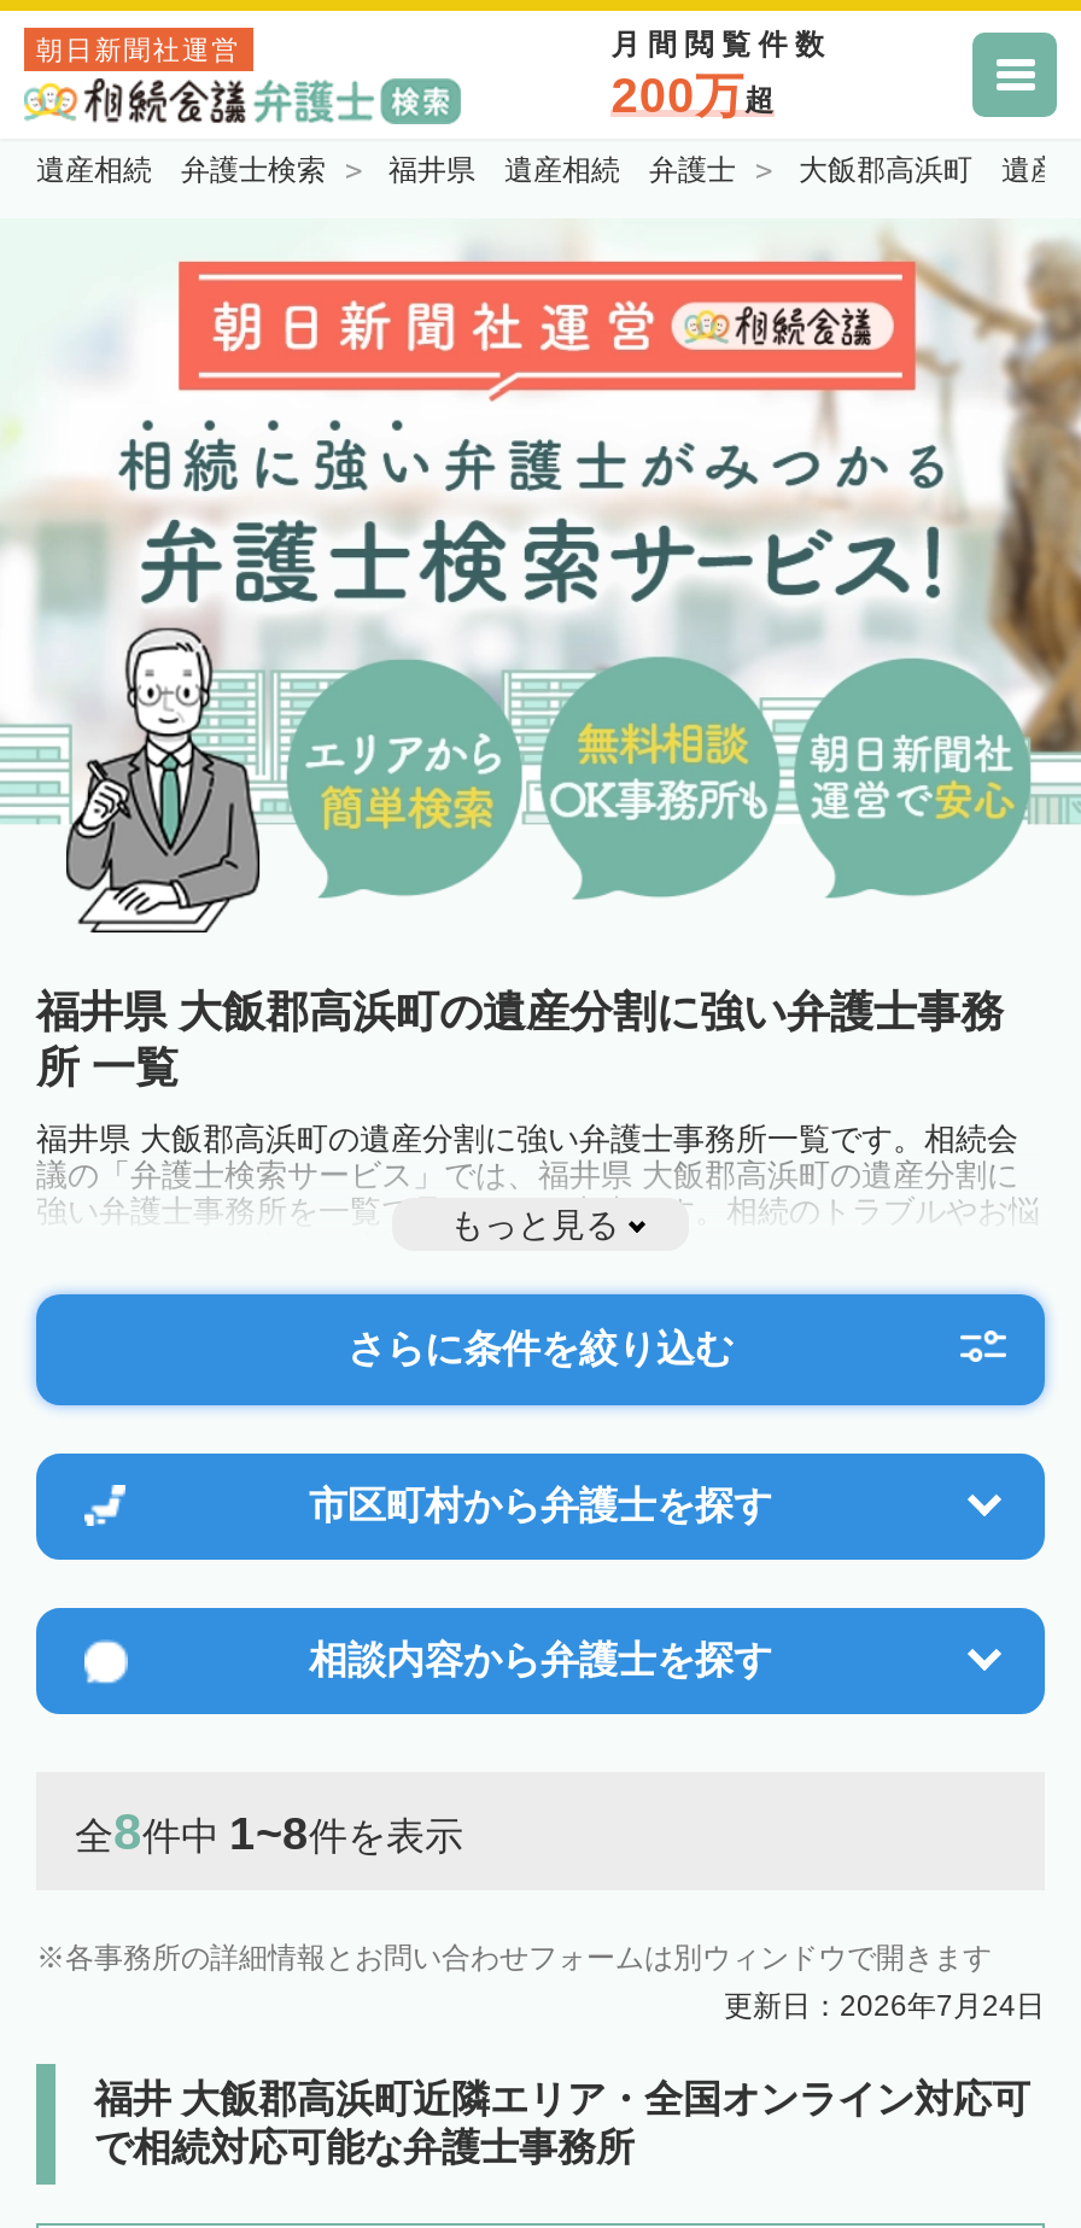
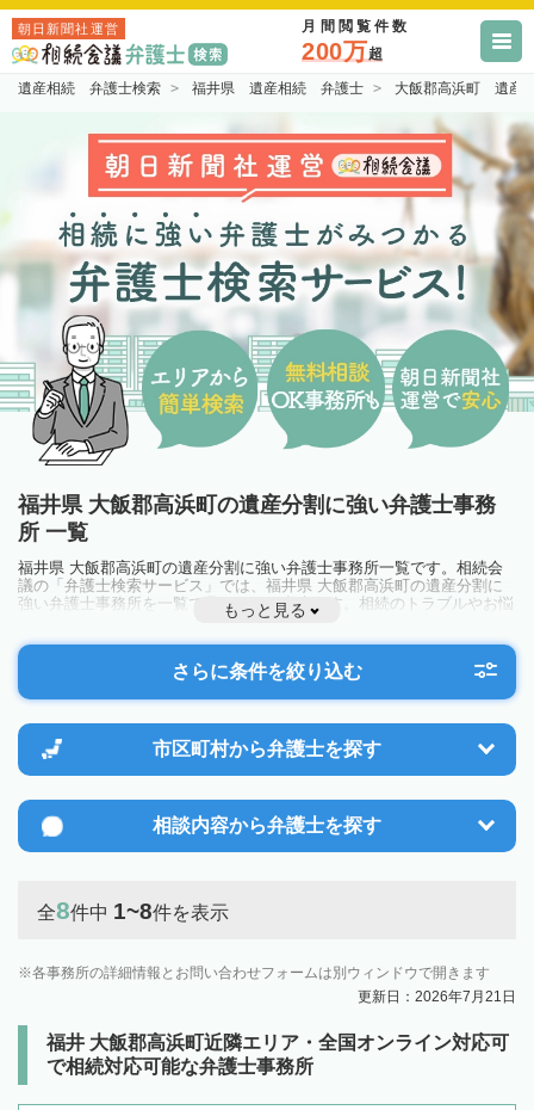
[724,1989,1045,2023] 更新日：2026年7月24日 -> [358,988,516,1005] 更新日：2026年7月21日

